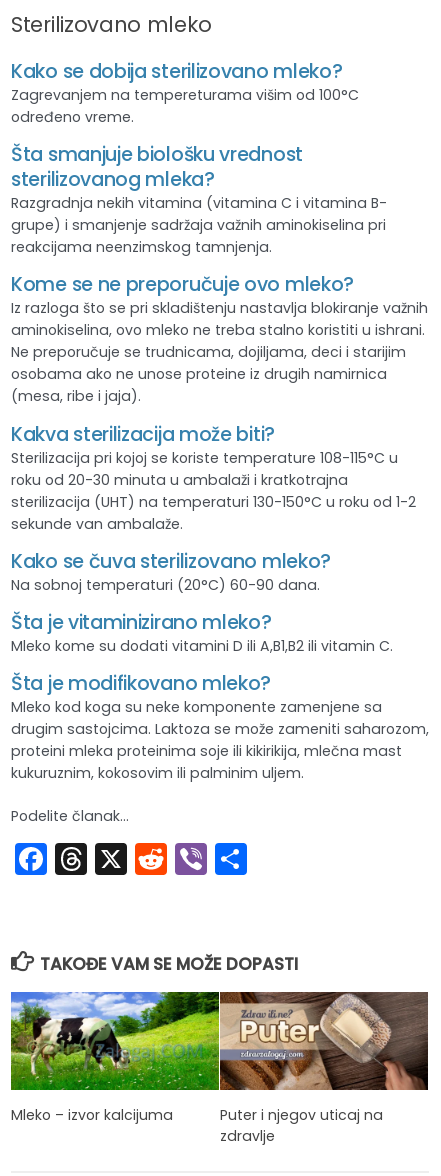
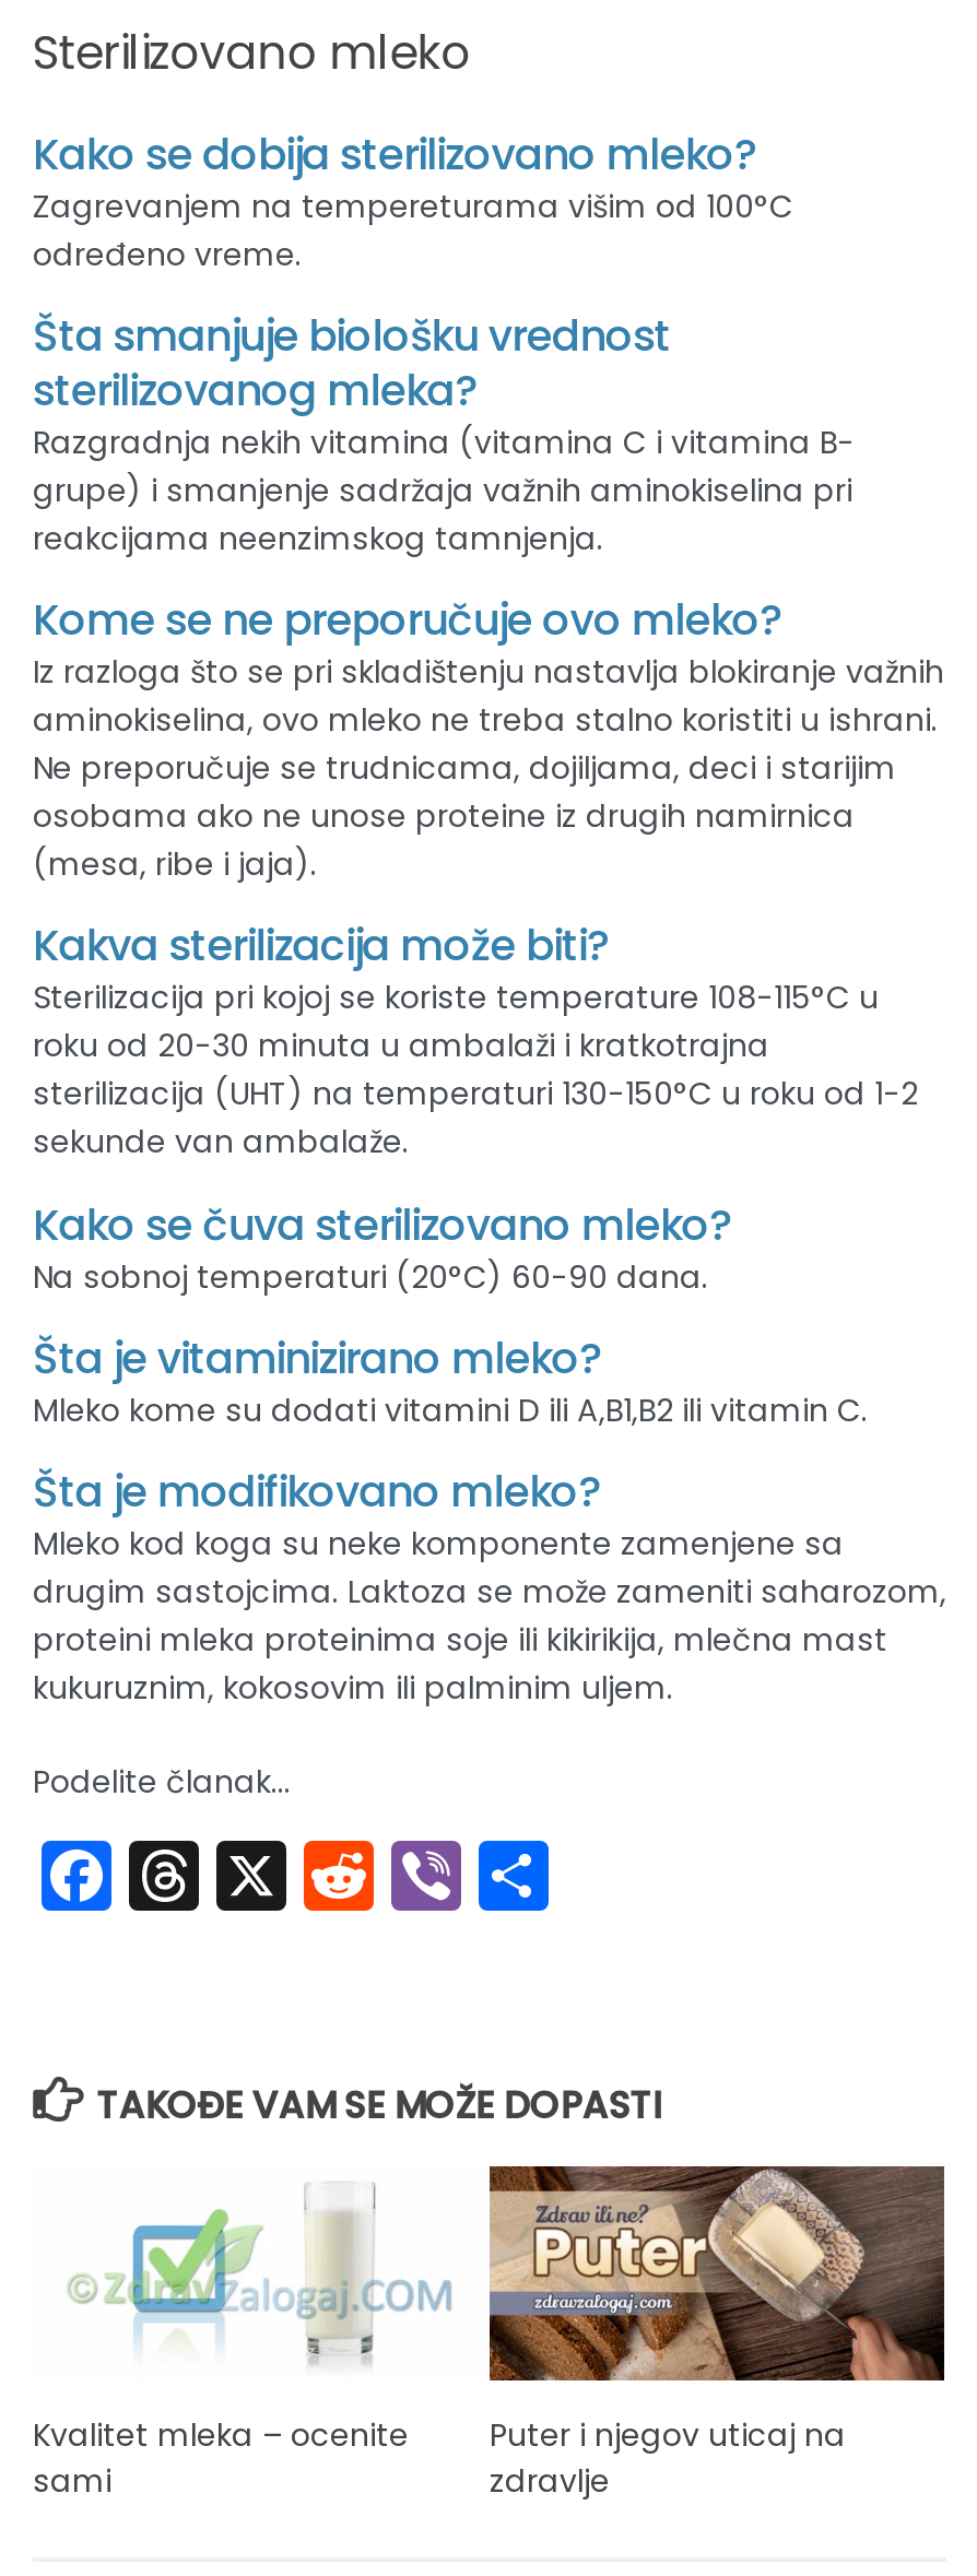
[10,991,220,1125] [image] | Mleko – izvor kalcijuma -> [33,2166,490,2502] [image] | Kvalitet mleka – ocenite | sami

